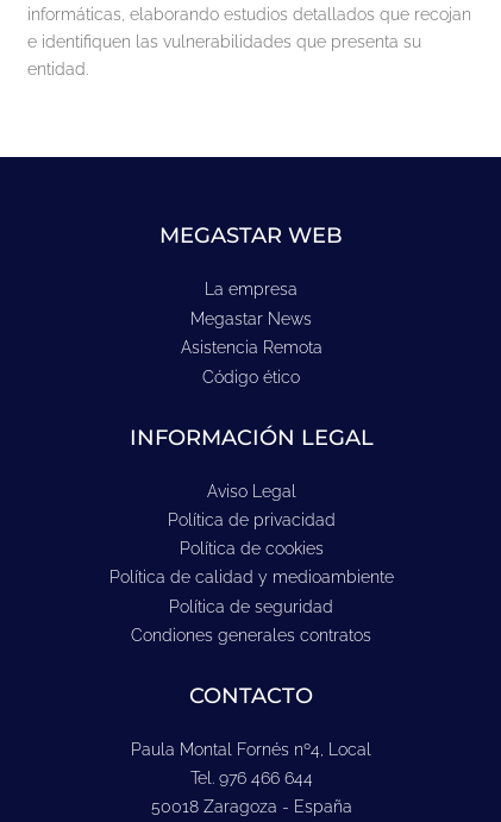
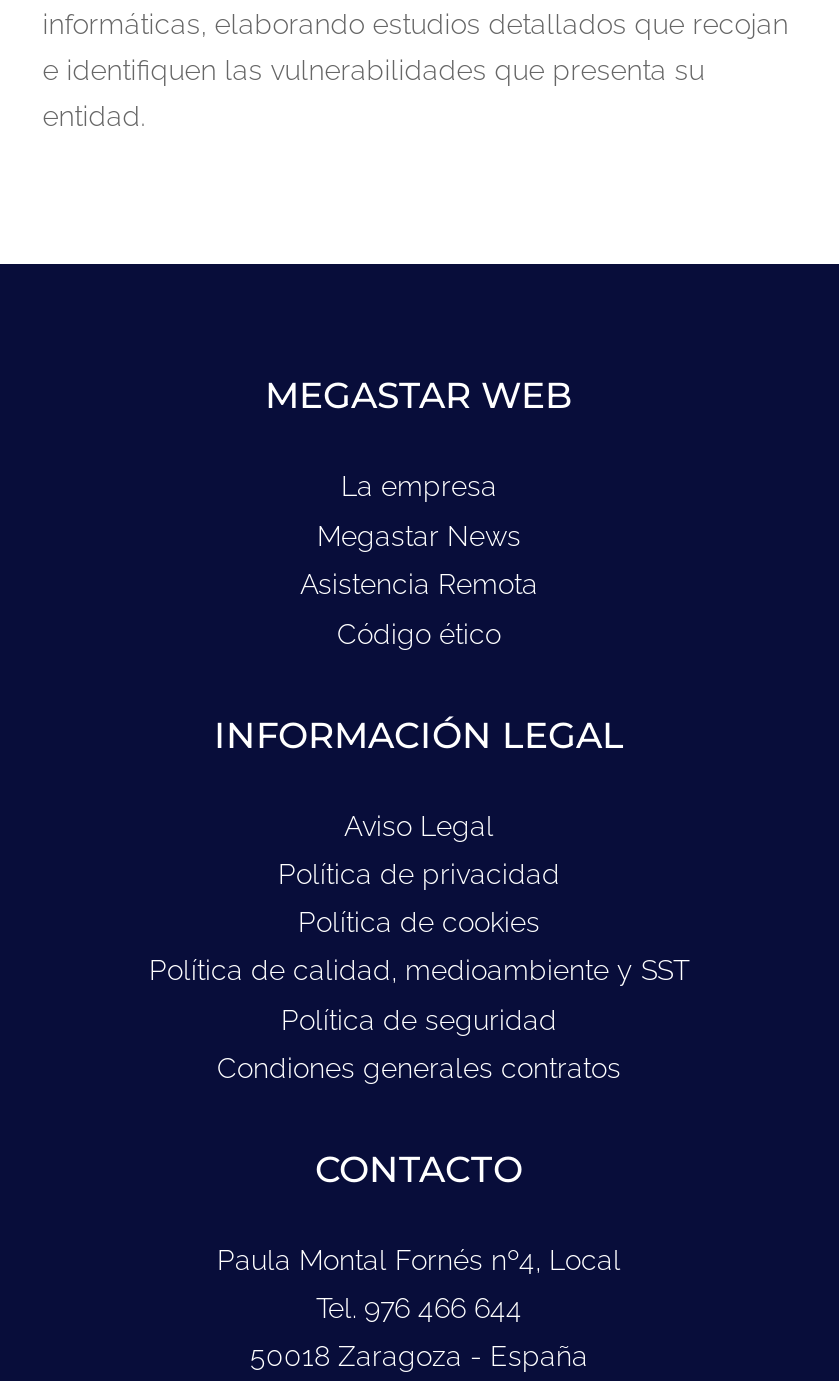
[109,567,393,586] Política de calidad y medioambiente -> [149,954,689,986] Política de calidad, medioambiente y SST

